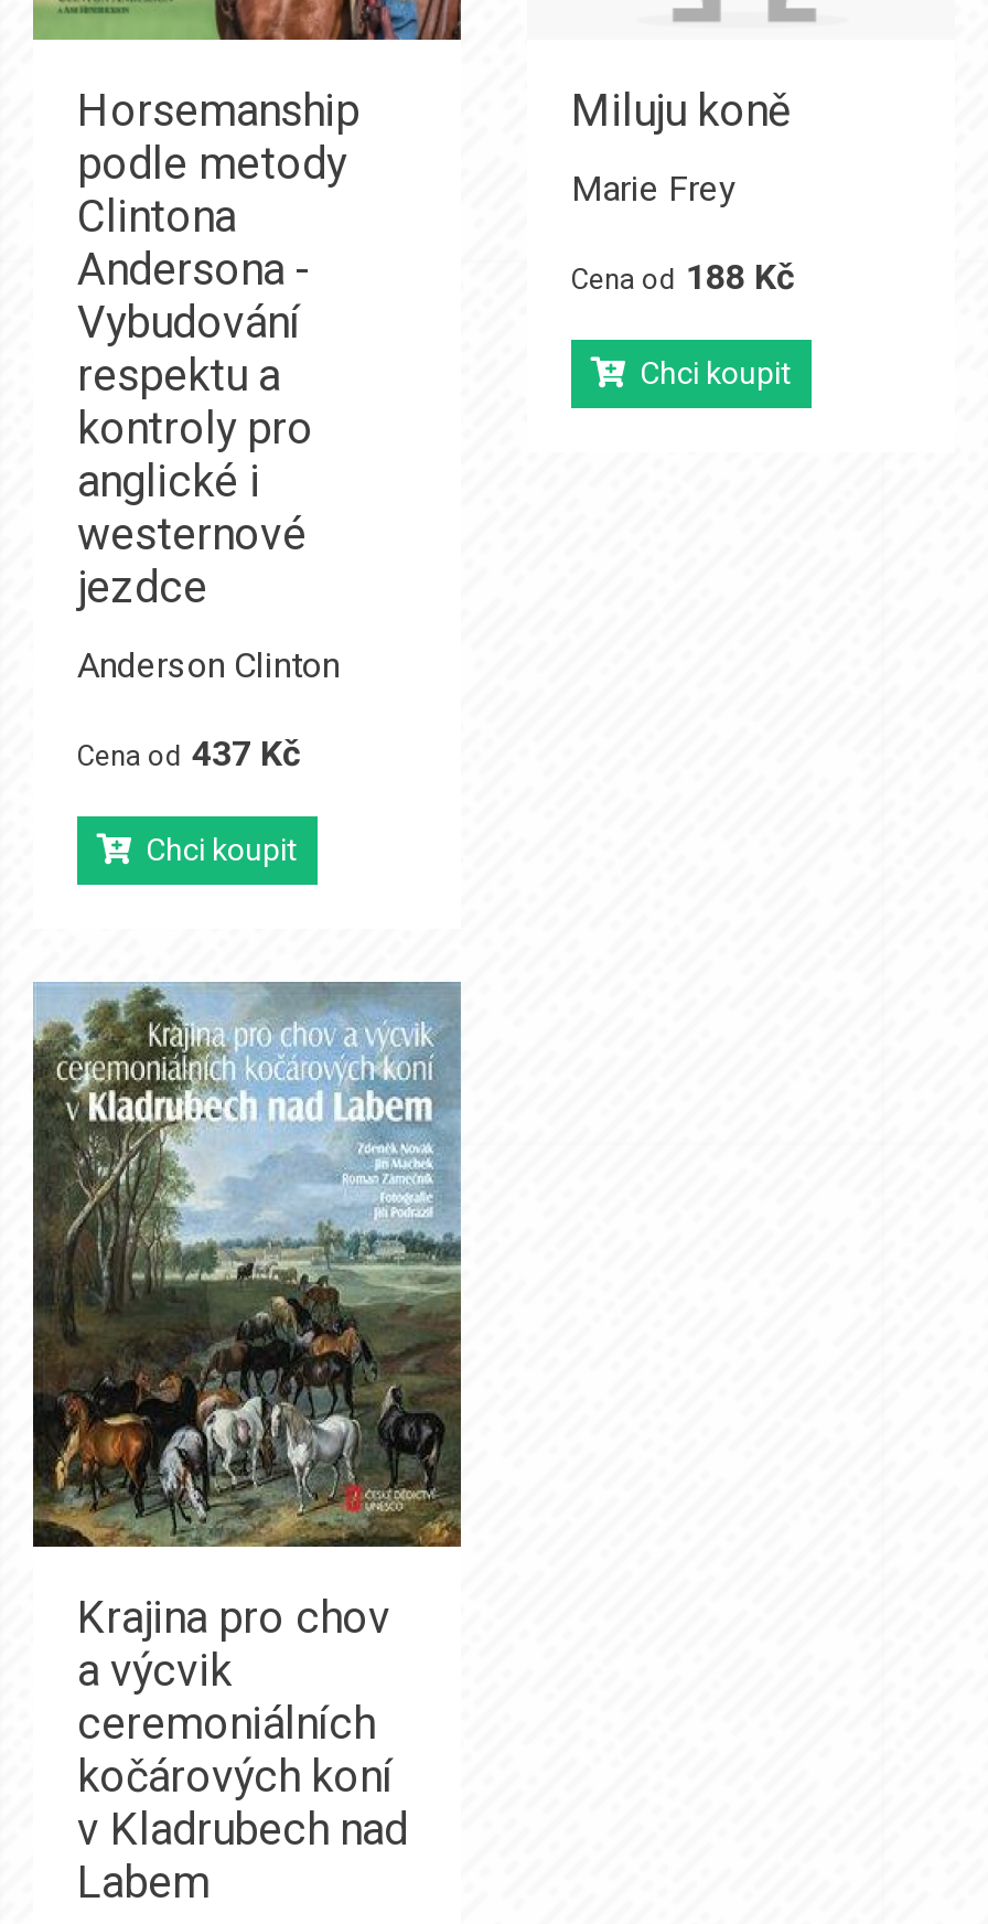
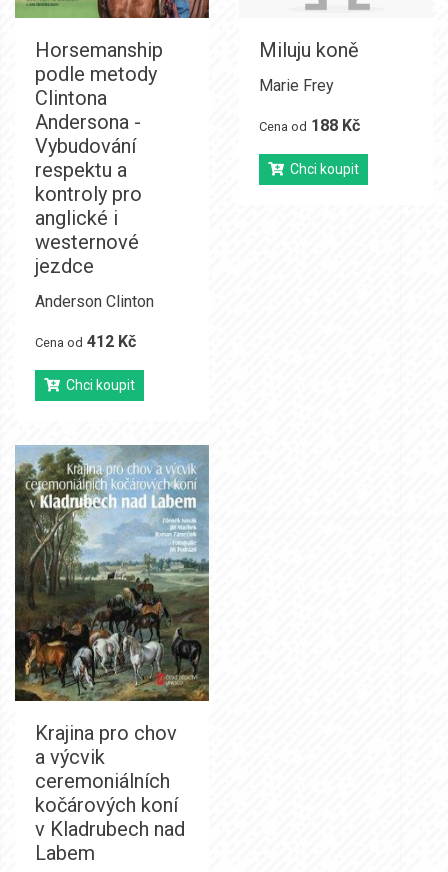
[77,733,300,774] Cena od 437 Kč -> [35,332,136,351] Cena od 412 Kč

